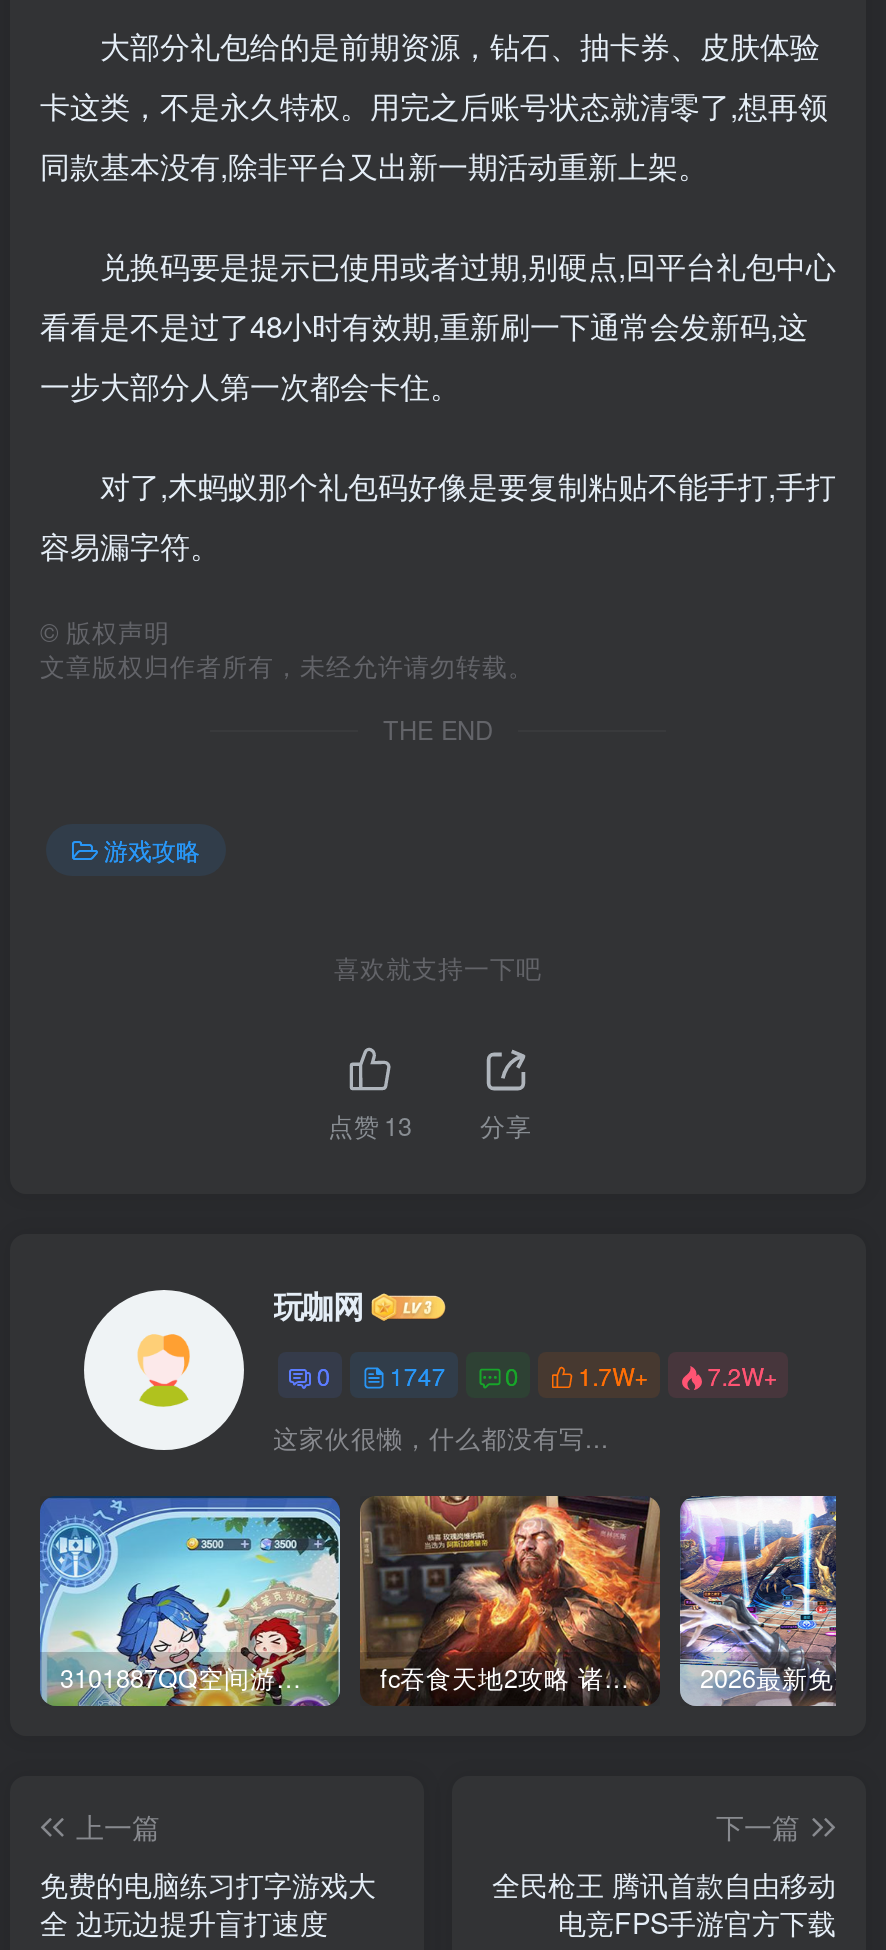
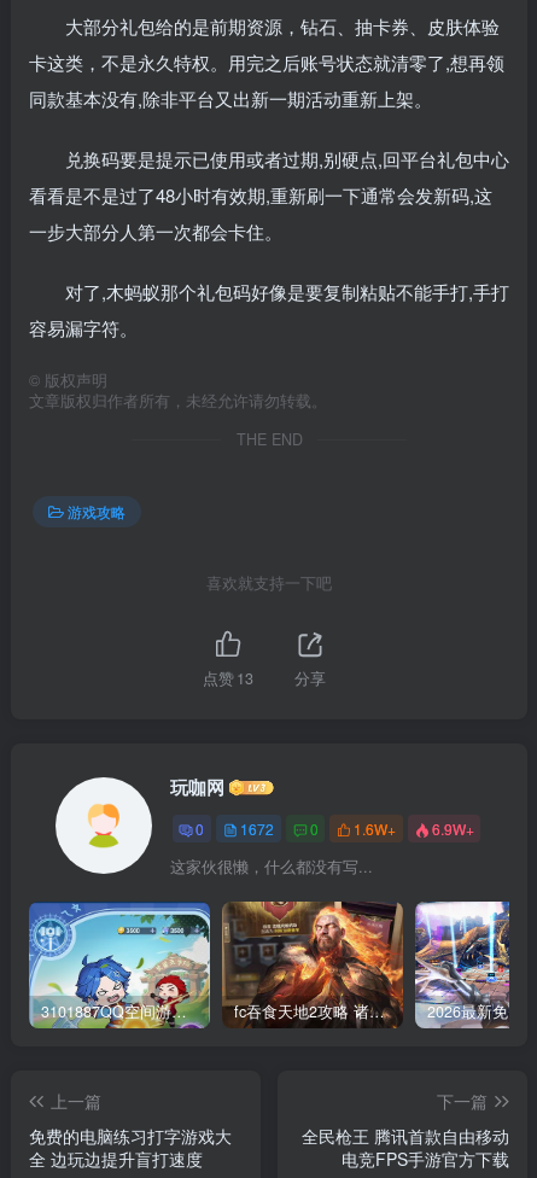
[390,1358,446,1392] 1747 -> [240,818,274,839] 1672
[578,1358,777,1392] 1.7W+ | 7.2W+ -> [354,818,474,839] 1.6W+ | 6.9W+

